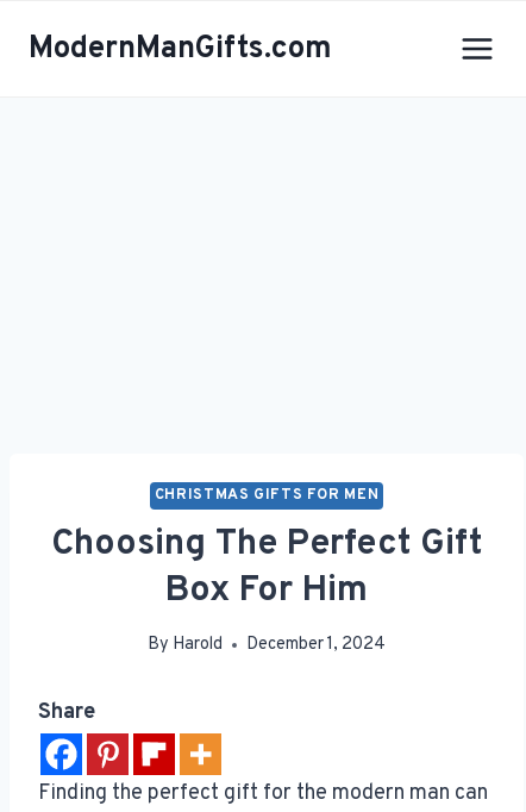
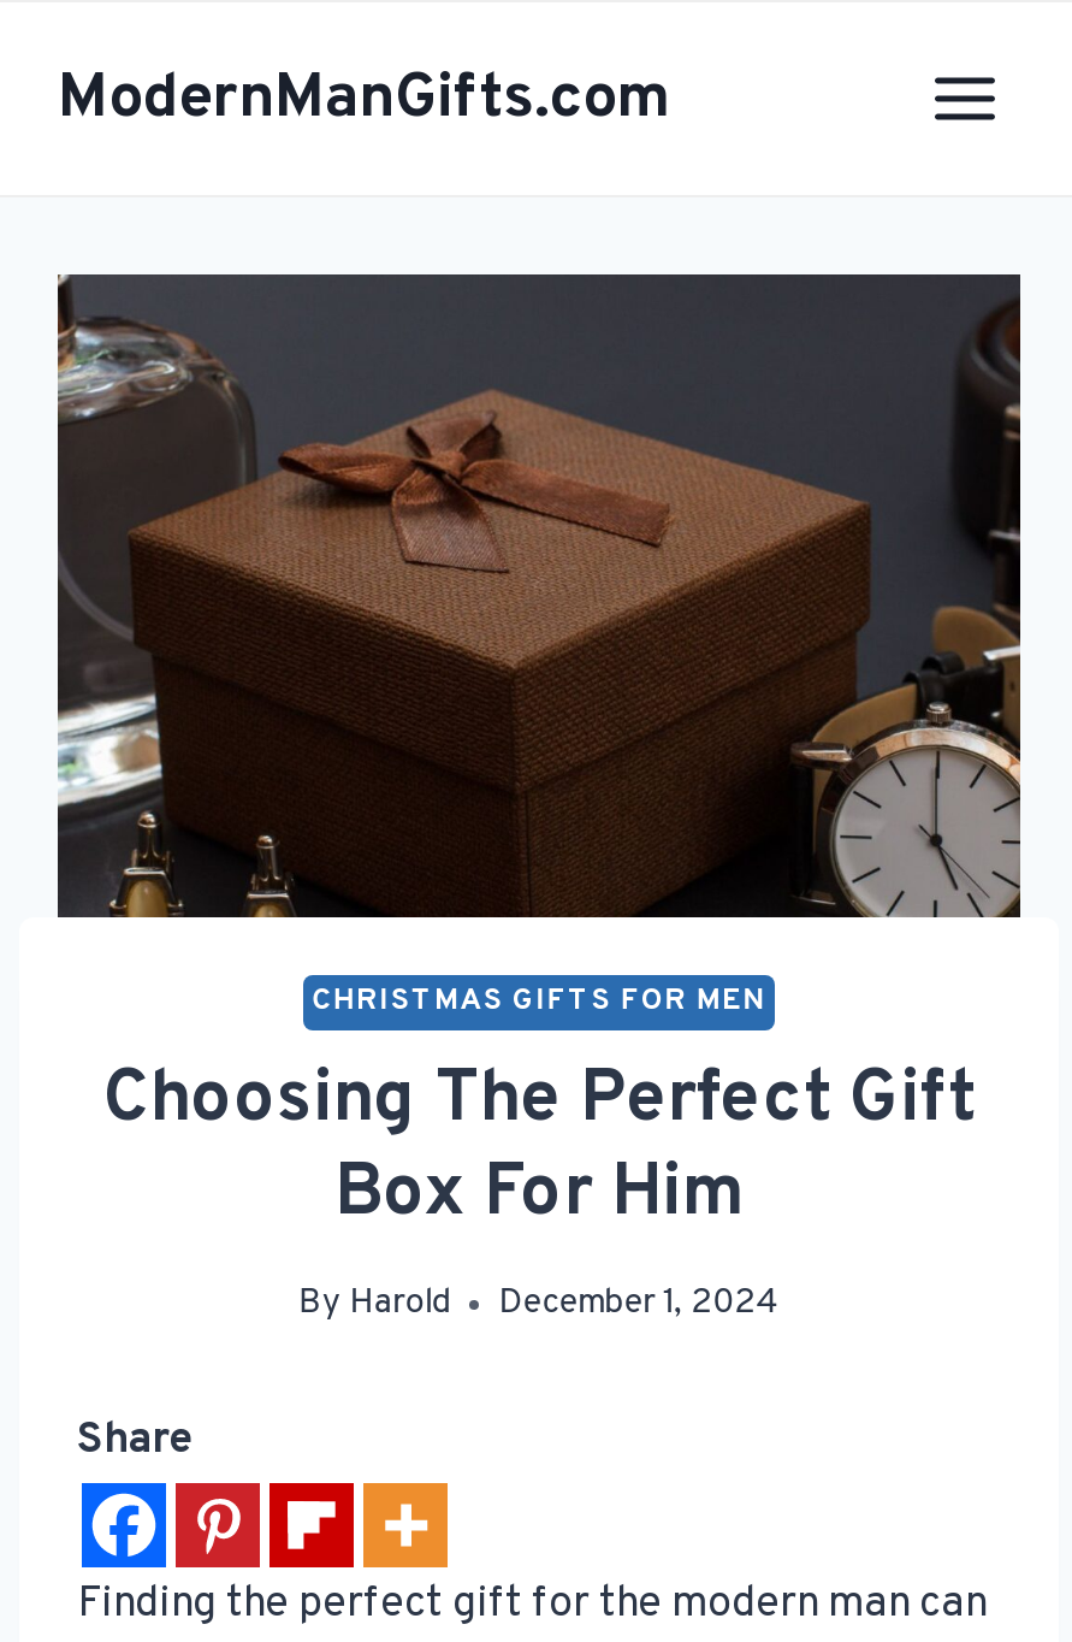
none -> [55,272,1023,920] [image]

